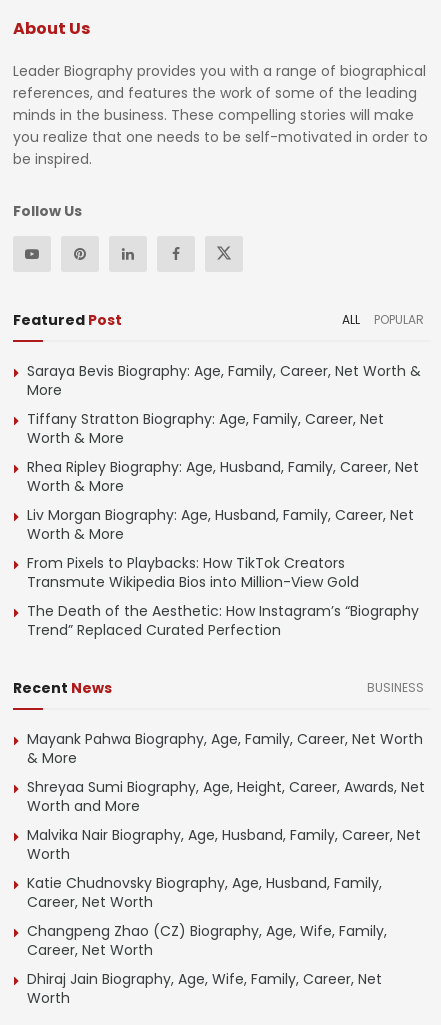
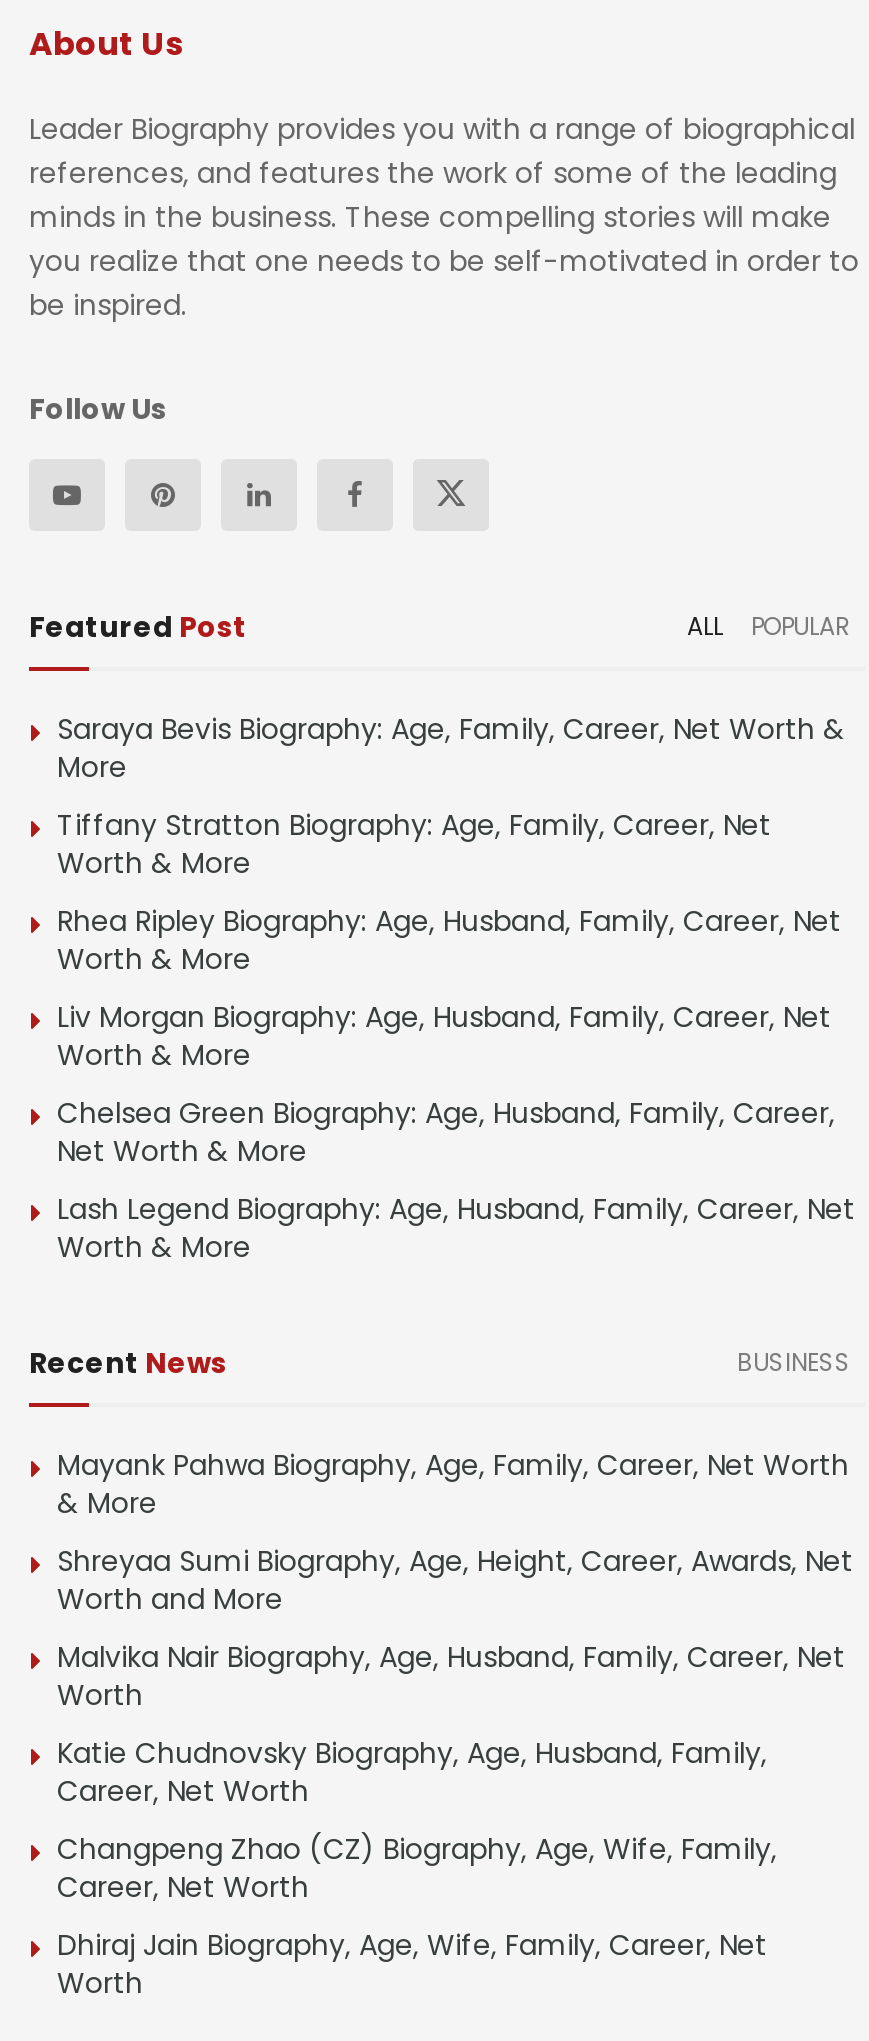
[27,553,419,640] From Pixels to Playbacks: How TikTok Creators | Transmute Wikipedia Bios into Million-View Gold | The Death of the Aesthetic: How Instagram’s “Biography | Trend” Replaced Curated Perfection -> [57,1094,855,1268] Chelsea Green Biography: Age, Husband, Family, Career, | Net Worth & More | Lash Legend Biography: Age, Husband, Family, Career, Net | Worth & More

